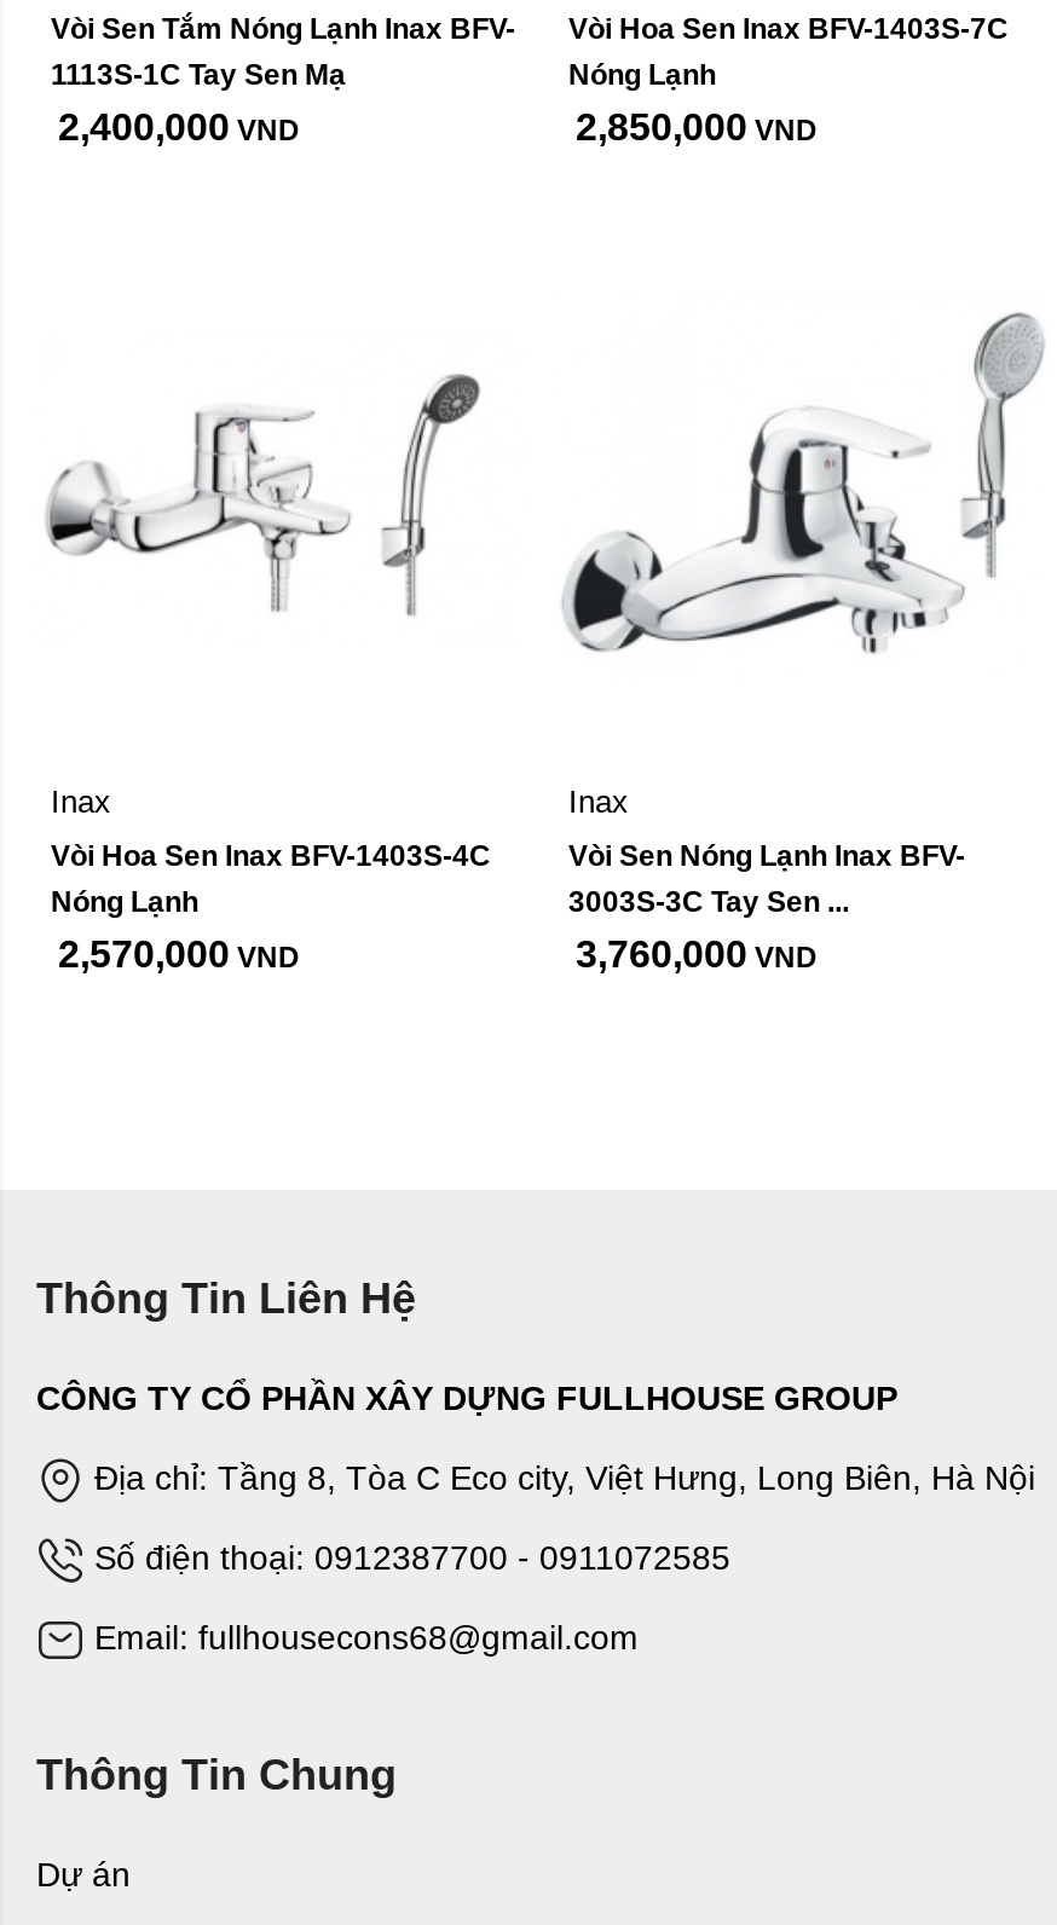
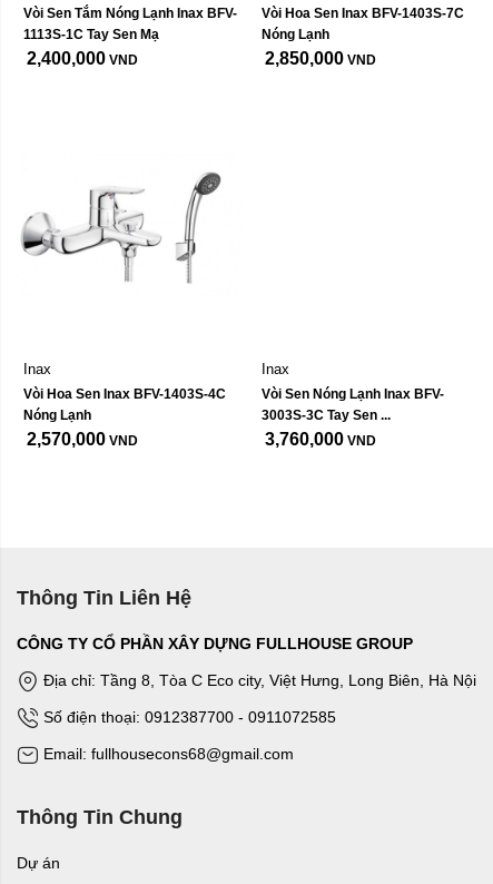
[561,310,1045,655] [image] -> none

